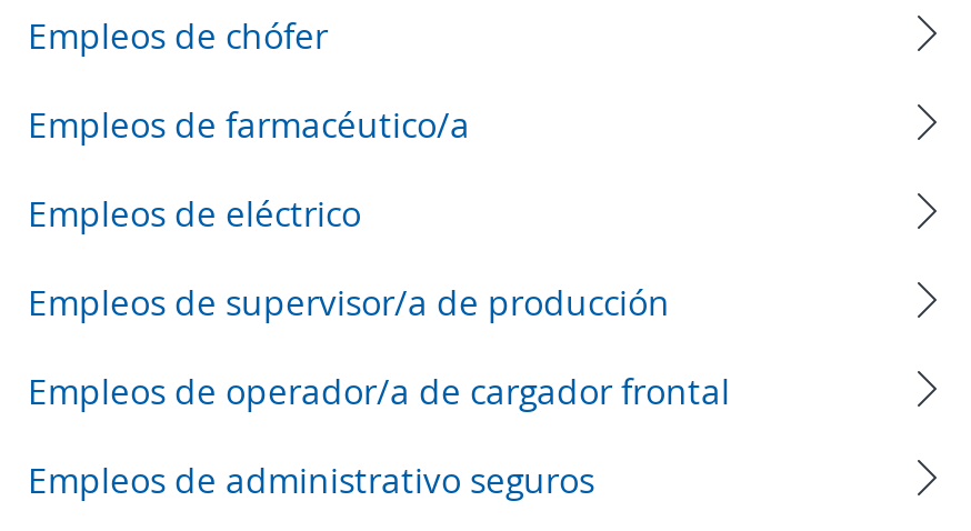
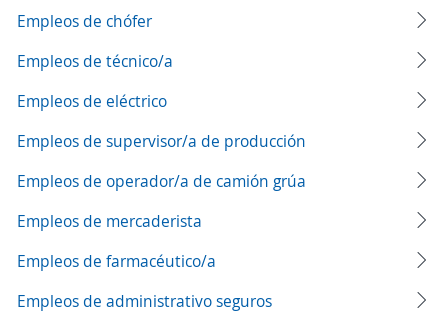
none -> [17,50,173,72] Empleos de técnico/a
moved [28,100,470,149] -> [17,250,216,272]: Empleos de farmacéutico/a
[28,367,730,415] Empleos de operador/a de cargador frontal -> [17,170,306,232] Empleos de operador/a de camión grúa | Empleos de mercaderista

